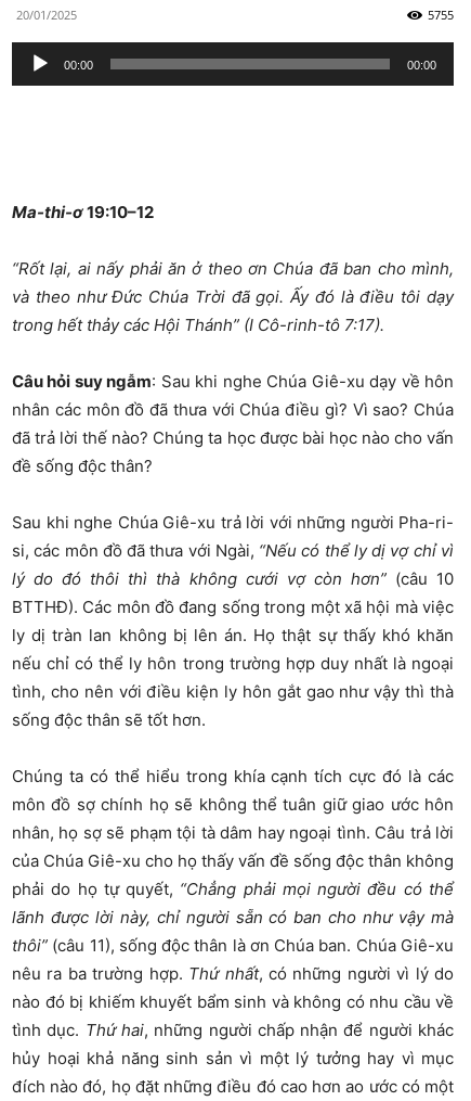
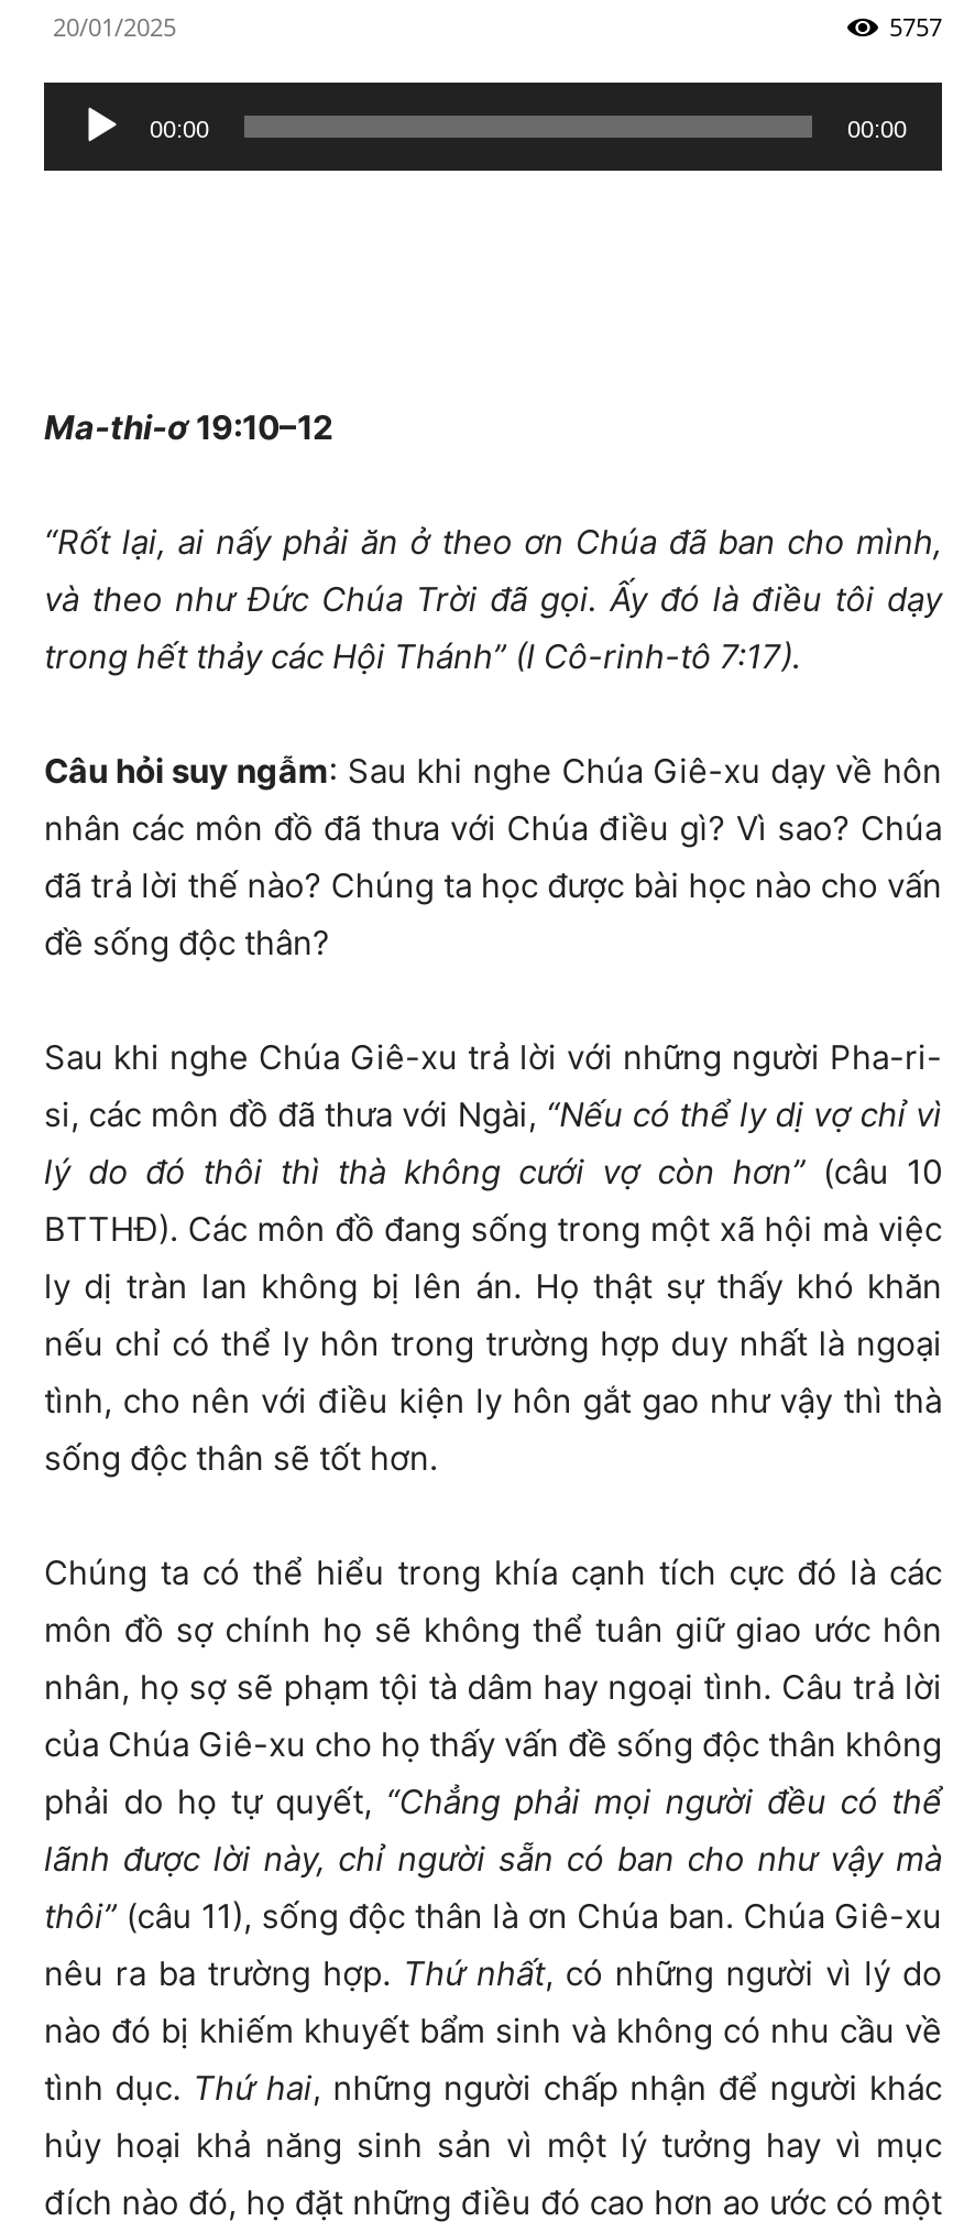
[428,7,454,23] 5755 -> [889,10,942,43] 5757

